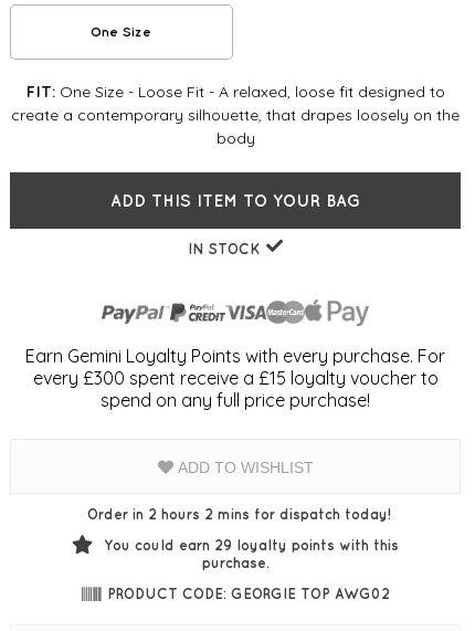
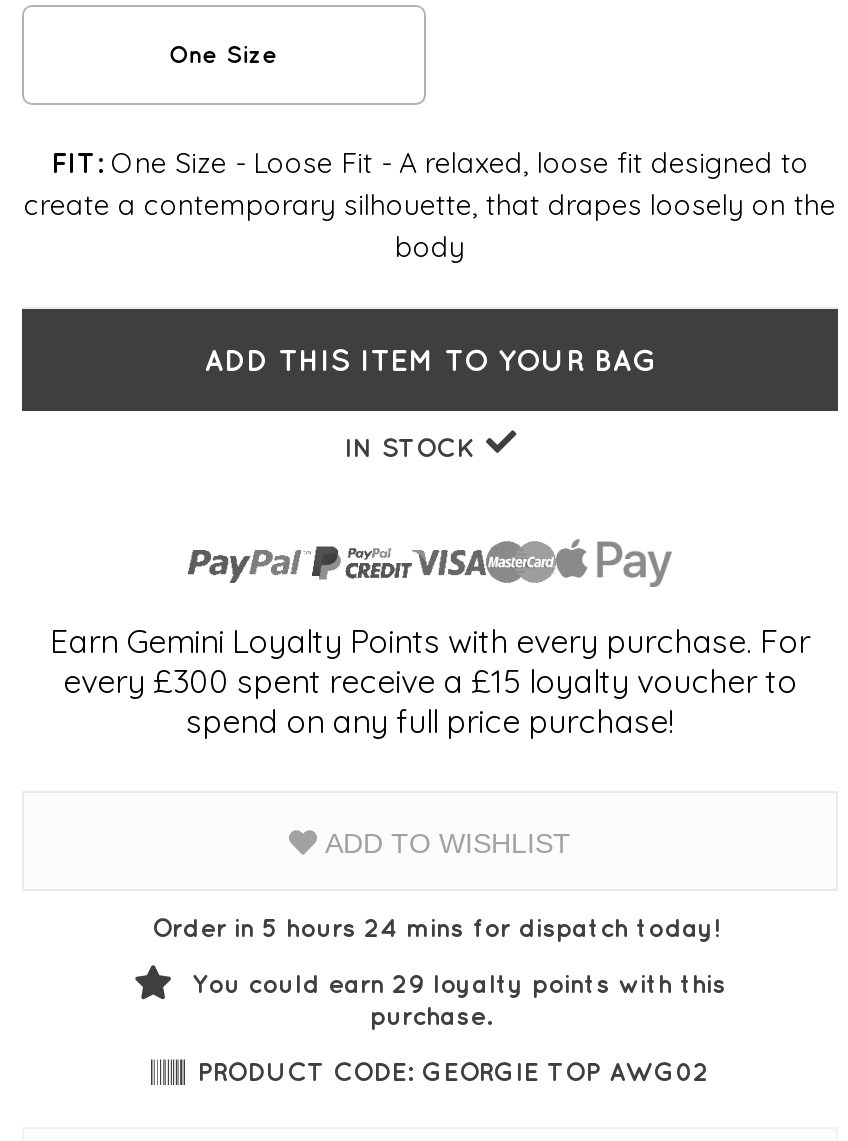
[87,506,390,521] Order in 2 hours 2 mins for dispatch today! -> [152,912,720,940] Order in 5 hours 24 mins for dispatch today!

